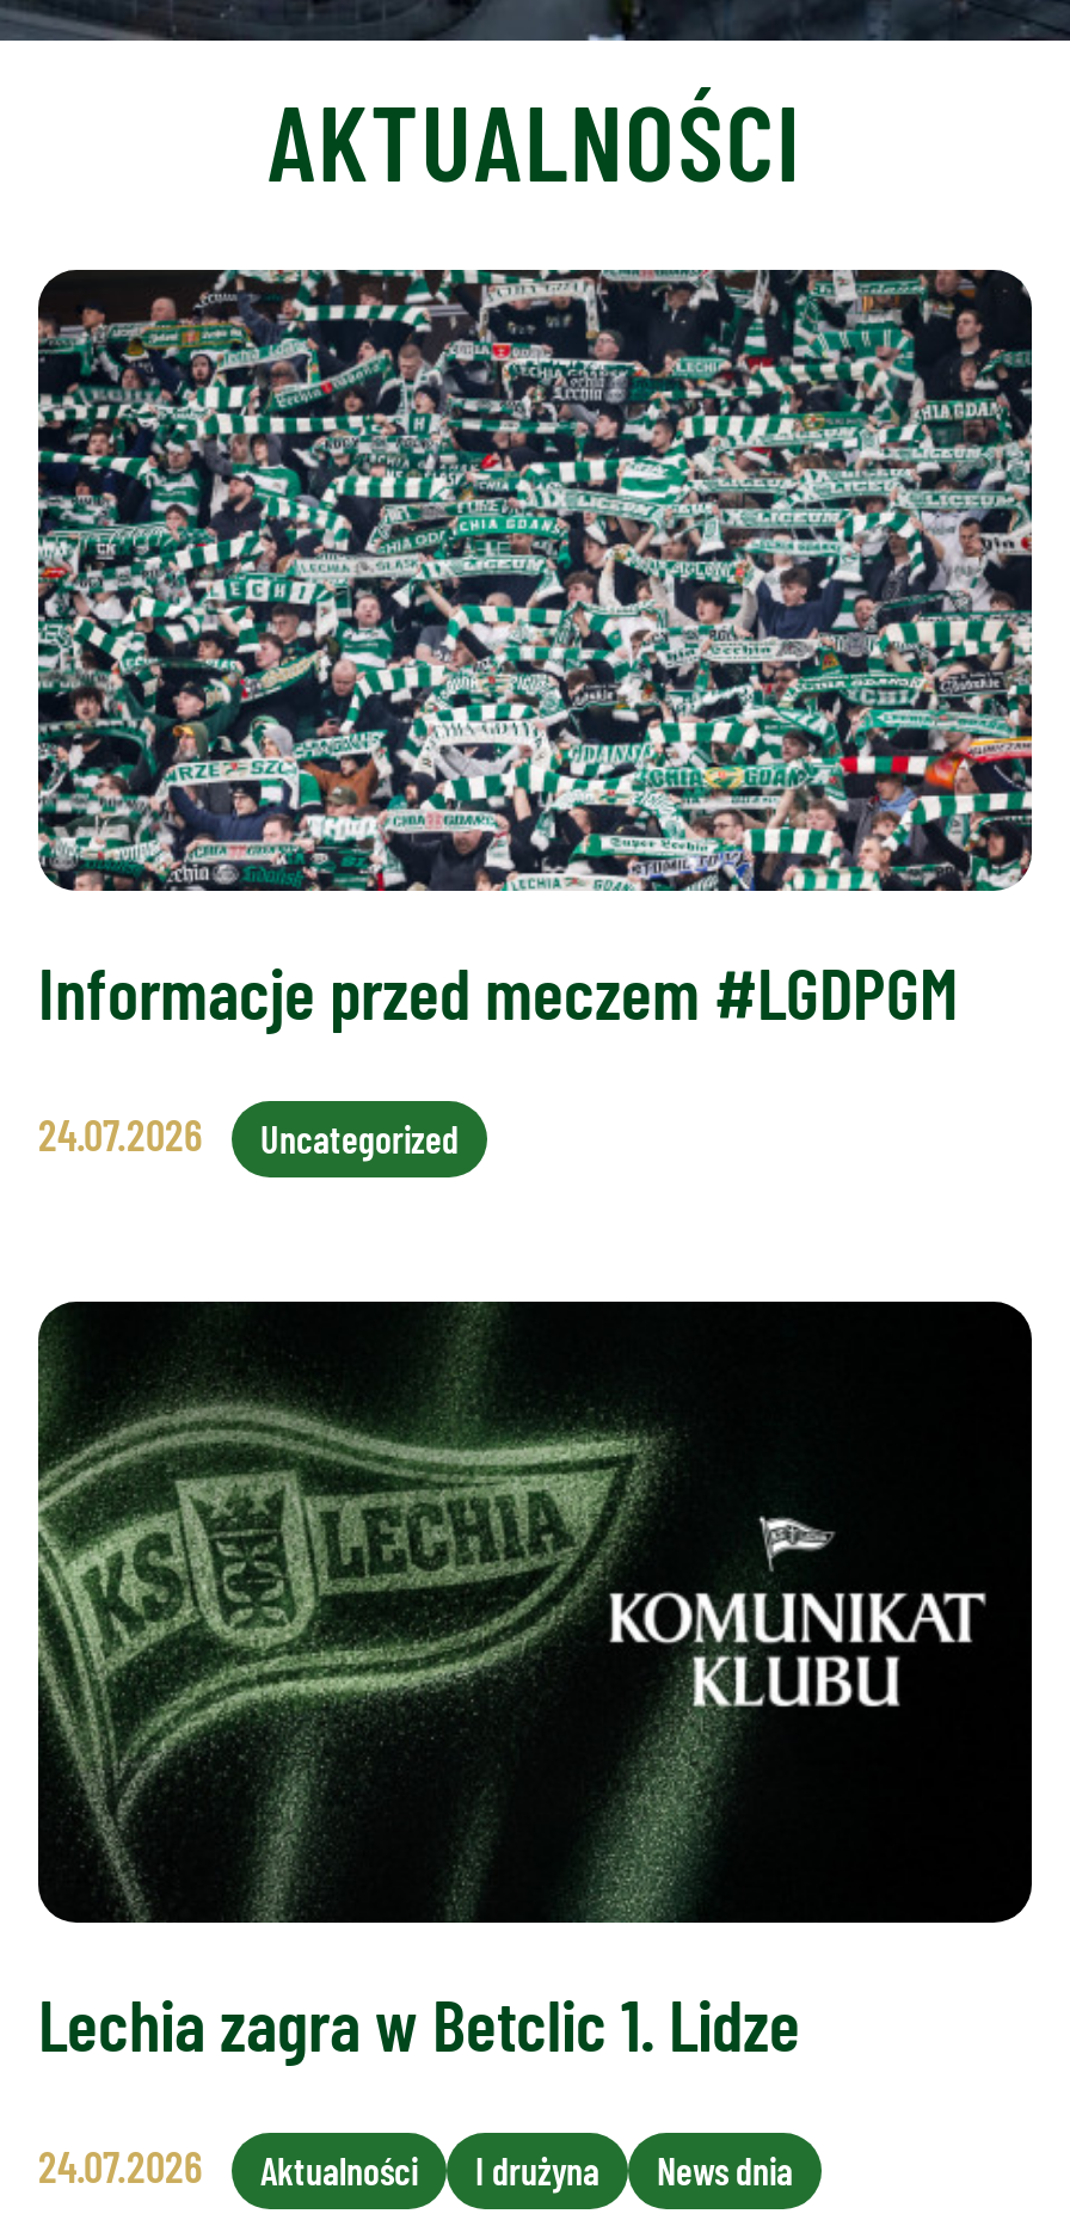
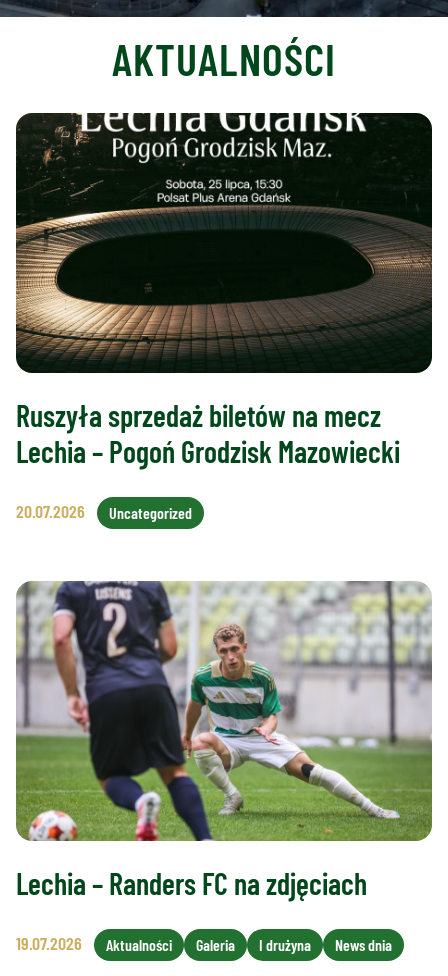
[36,267,1034,1034] [image] | Informacje przed meczem #LGDPGM -> [15,112,432,469] [image] | Ruszyła sprzedaż biletów na mecz | Lechia – Pogoń Grodzisk Mazowiecki
[38,1108,459,1160] 24.07.2026 Uncategorized -> [16,500,192,522] 20.07.2026 Uncategorized
[36,1299,1034,2065] [image] | Lechia zagra w Betclic 1. Lidze -> [15,580,433,900] [image] | Lechia – Randers FC na zdjęciach
[38,2139,203,2191] 24.07.2026 -> [16,931,82,953] 19.07.2026
none -> [196,934,235,953] Galeria

